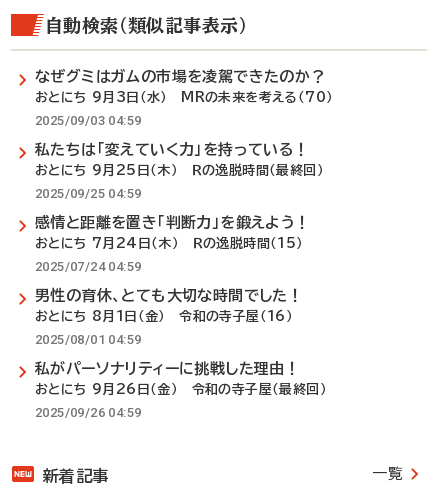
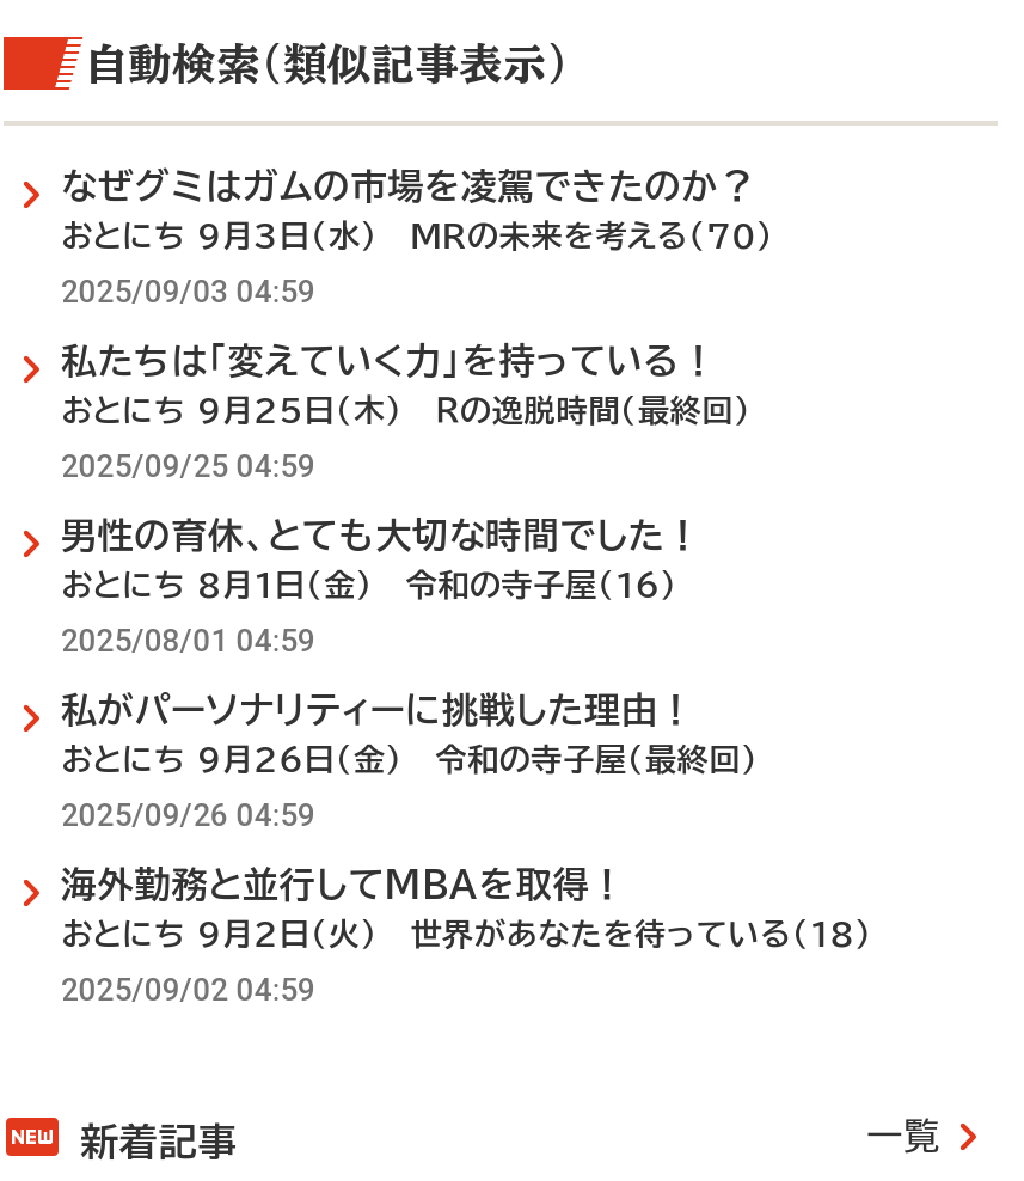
[35,215,311,274] 感情と距離を置き「判断力」を鍛えよう！ | おとにち 7月24日（木） Ｒの逸脱時間（15） | 2025/07/24 04:59 -> none
moved [35,288,327,420] -> [61,517,759,832]: 男性の育休、とても大切な時間でした！ | おとにち 8月1日（金） 令和の寺子屋（16） | 2025/08/01 04:59 | 私がパーソナリティーに挑戦した理由！ | おとにち 9月26日（金） 令和の寺子屋（最終回） | 2025/09/26 04:59
none -> [61,866,872,1007] 海外勤務と並行してMBAを取得！ | おとにち 9月2日（火） 世界があなたを待っている（18） | 2025/09/02 04:59

